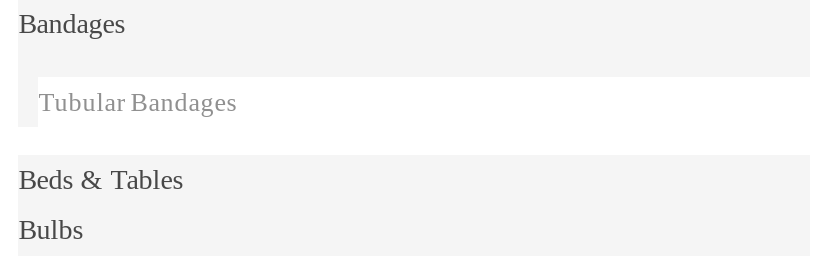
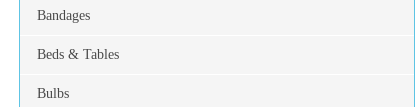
[38,87,236,117] Tubular Bandages -> none

